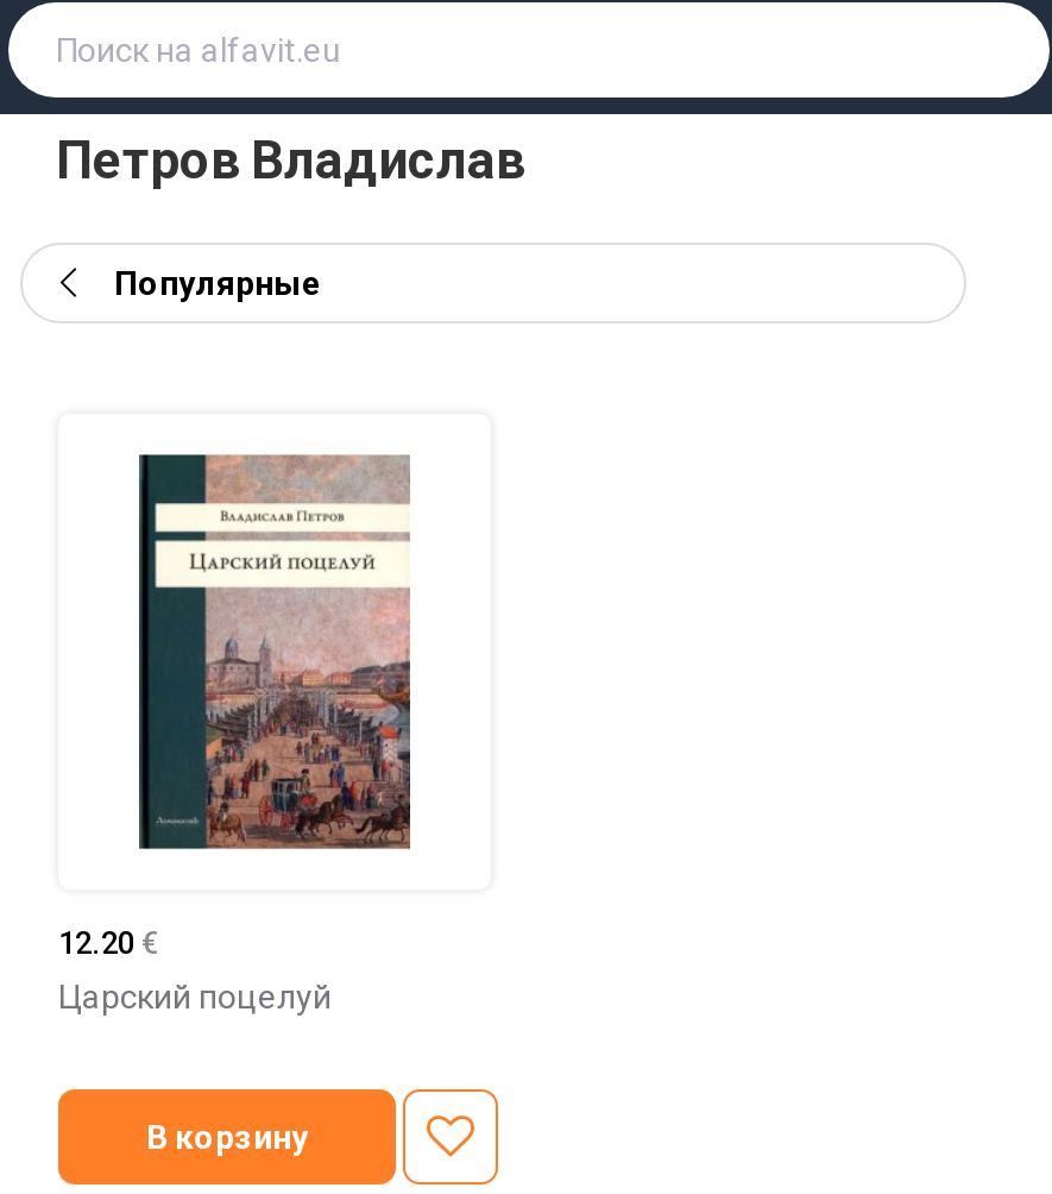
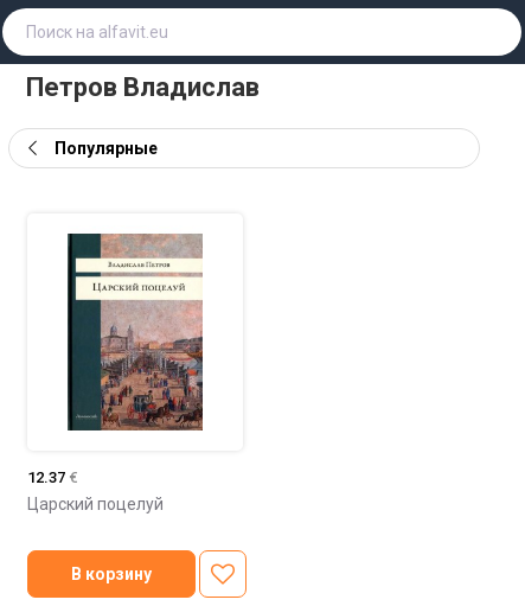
[58,925,160,961] 12.20 € -> [27,468,78,486] 12.37 €

